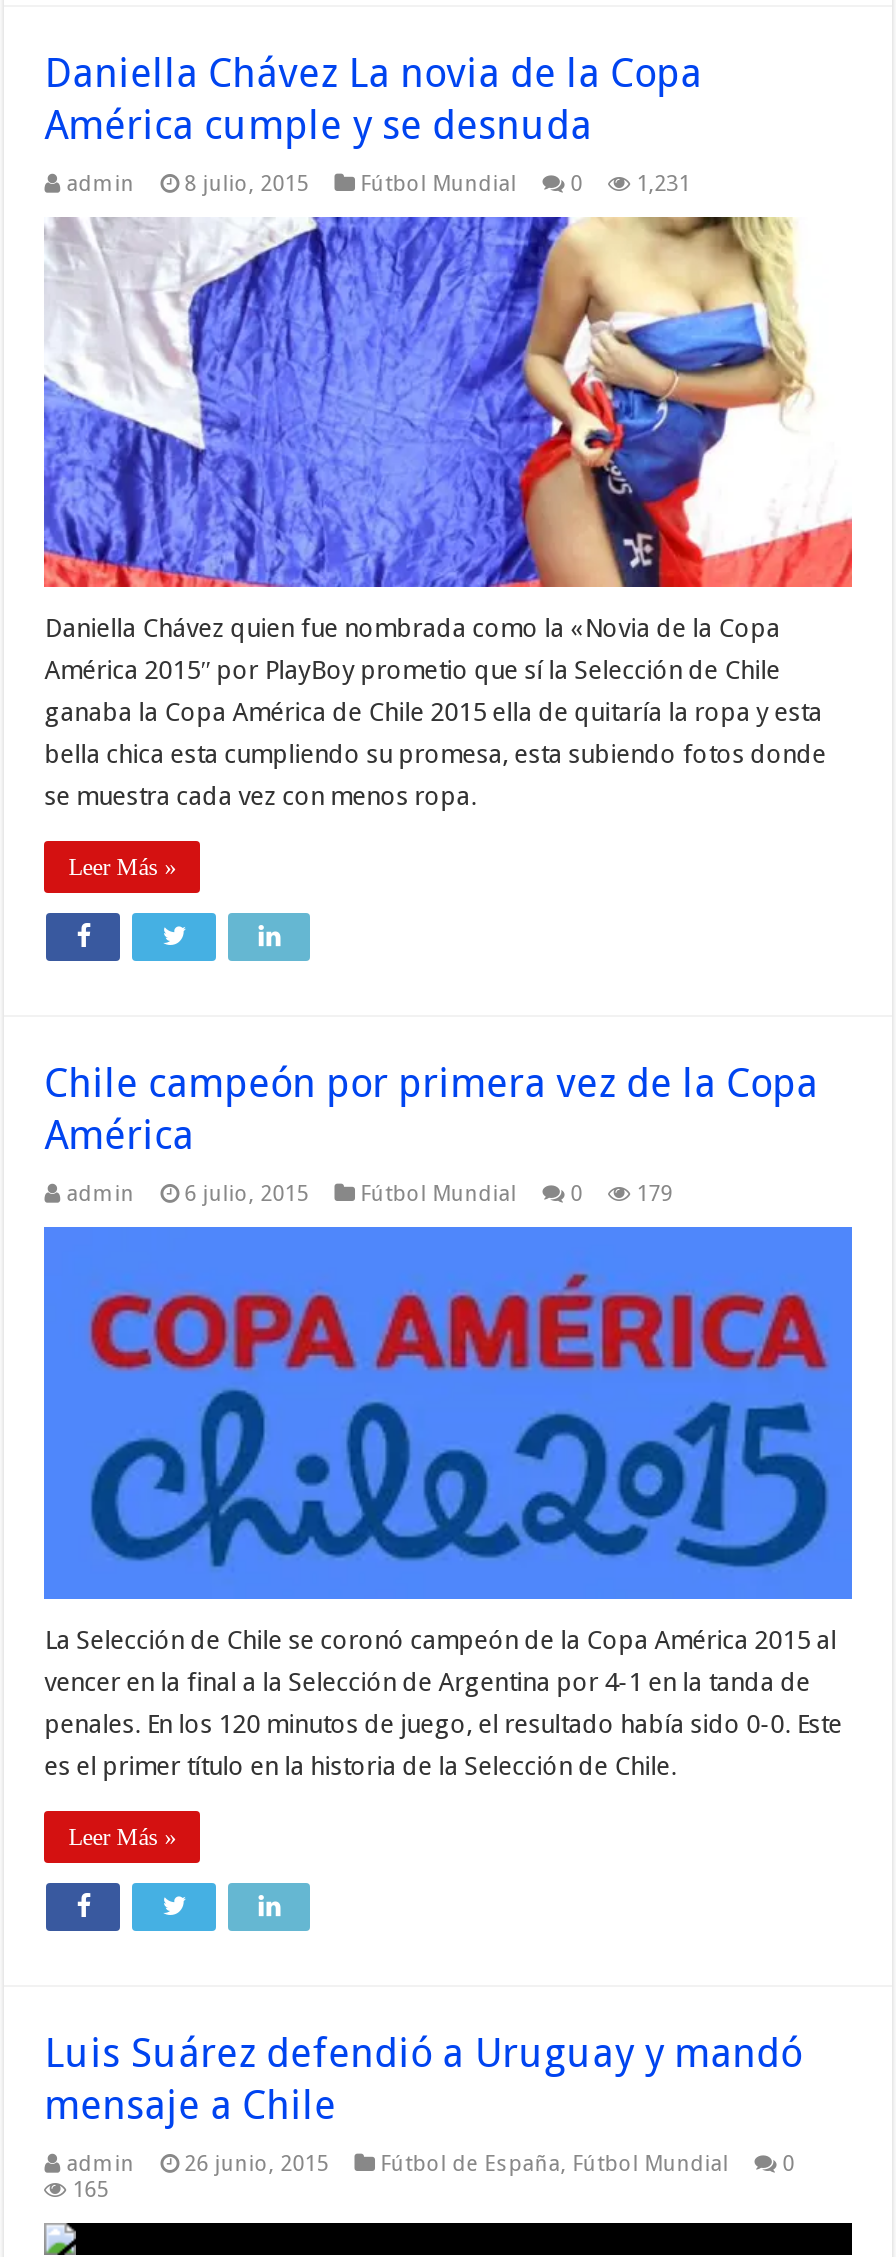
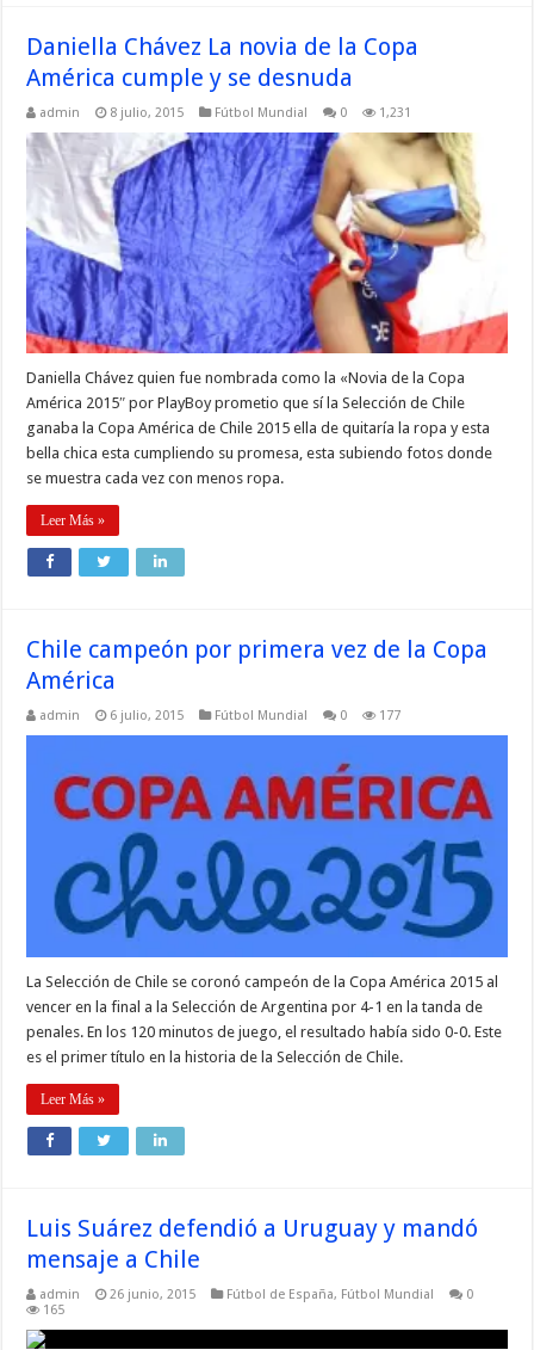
[636,1181,672,1207] 179 -> [379,708,401,724] 177

